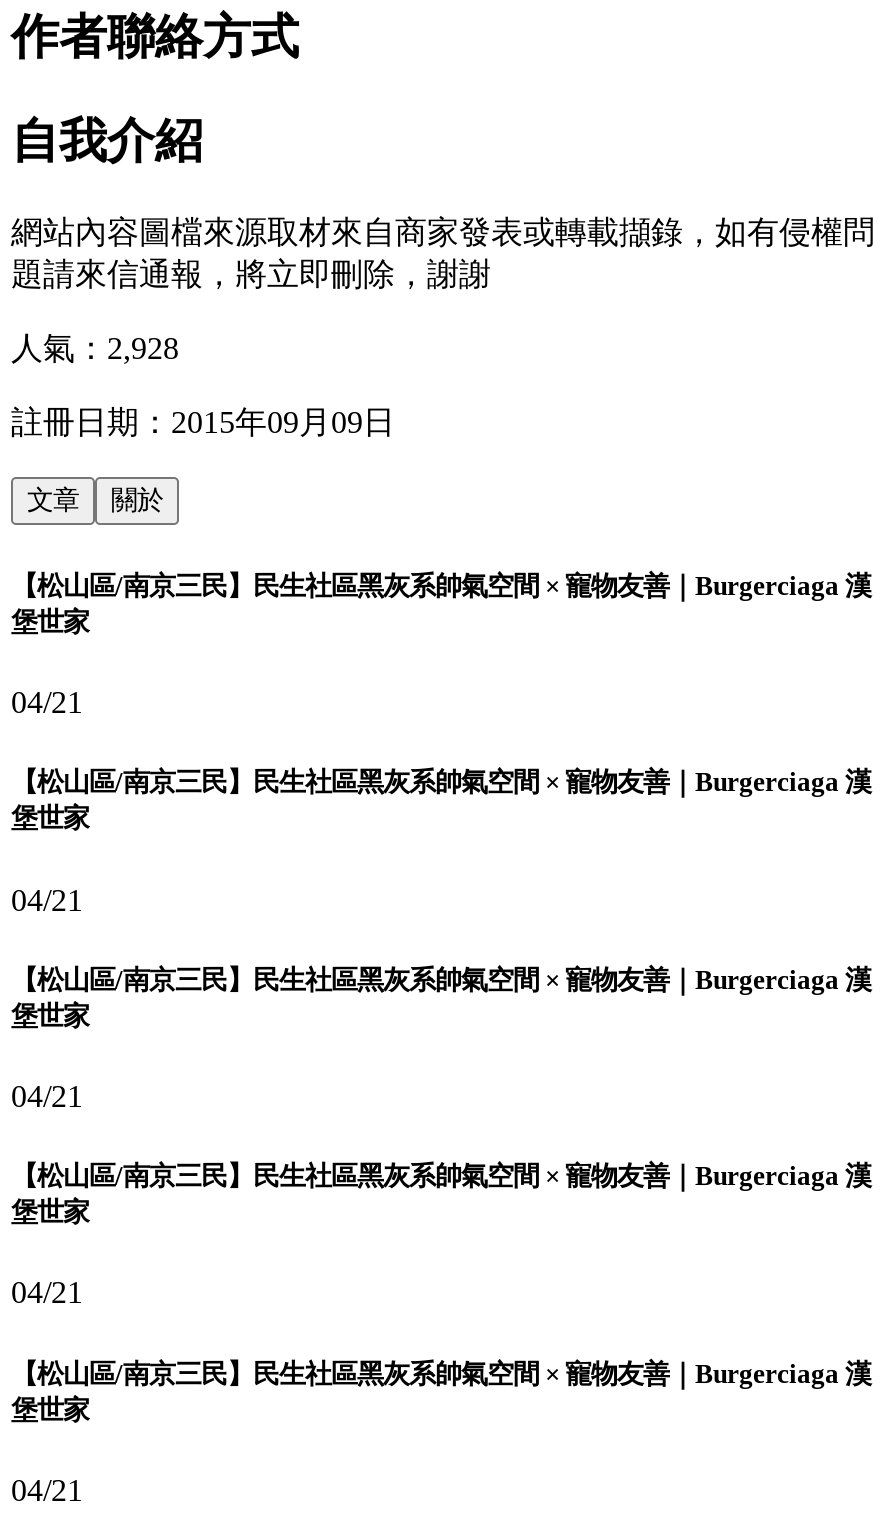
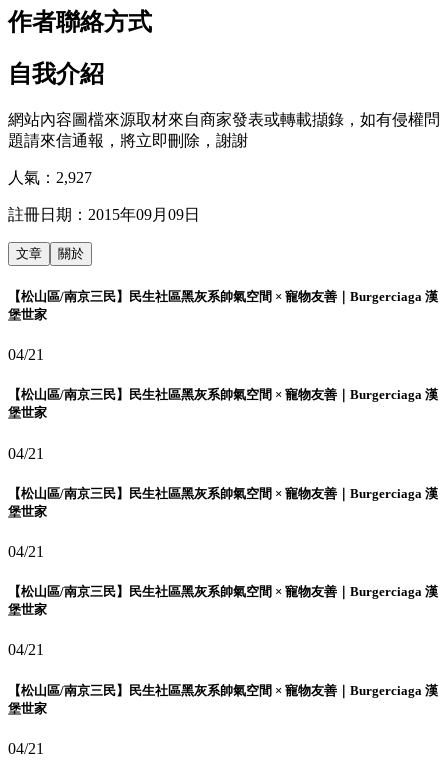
[11,331,179,365] 人氣：2,928 -> [8,169,92,186] 人氣：2,927

